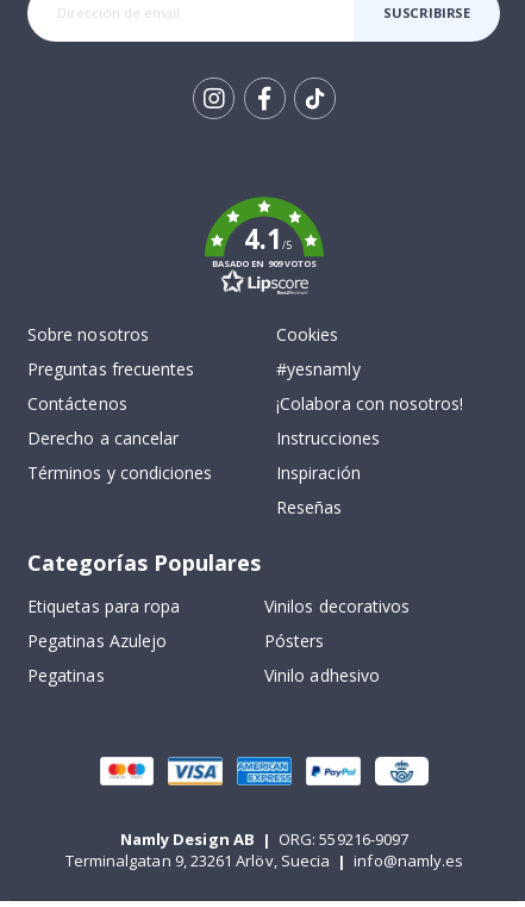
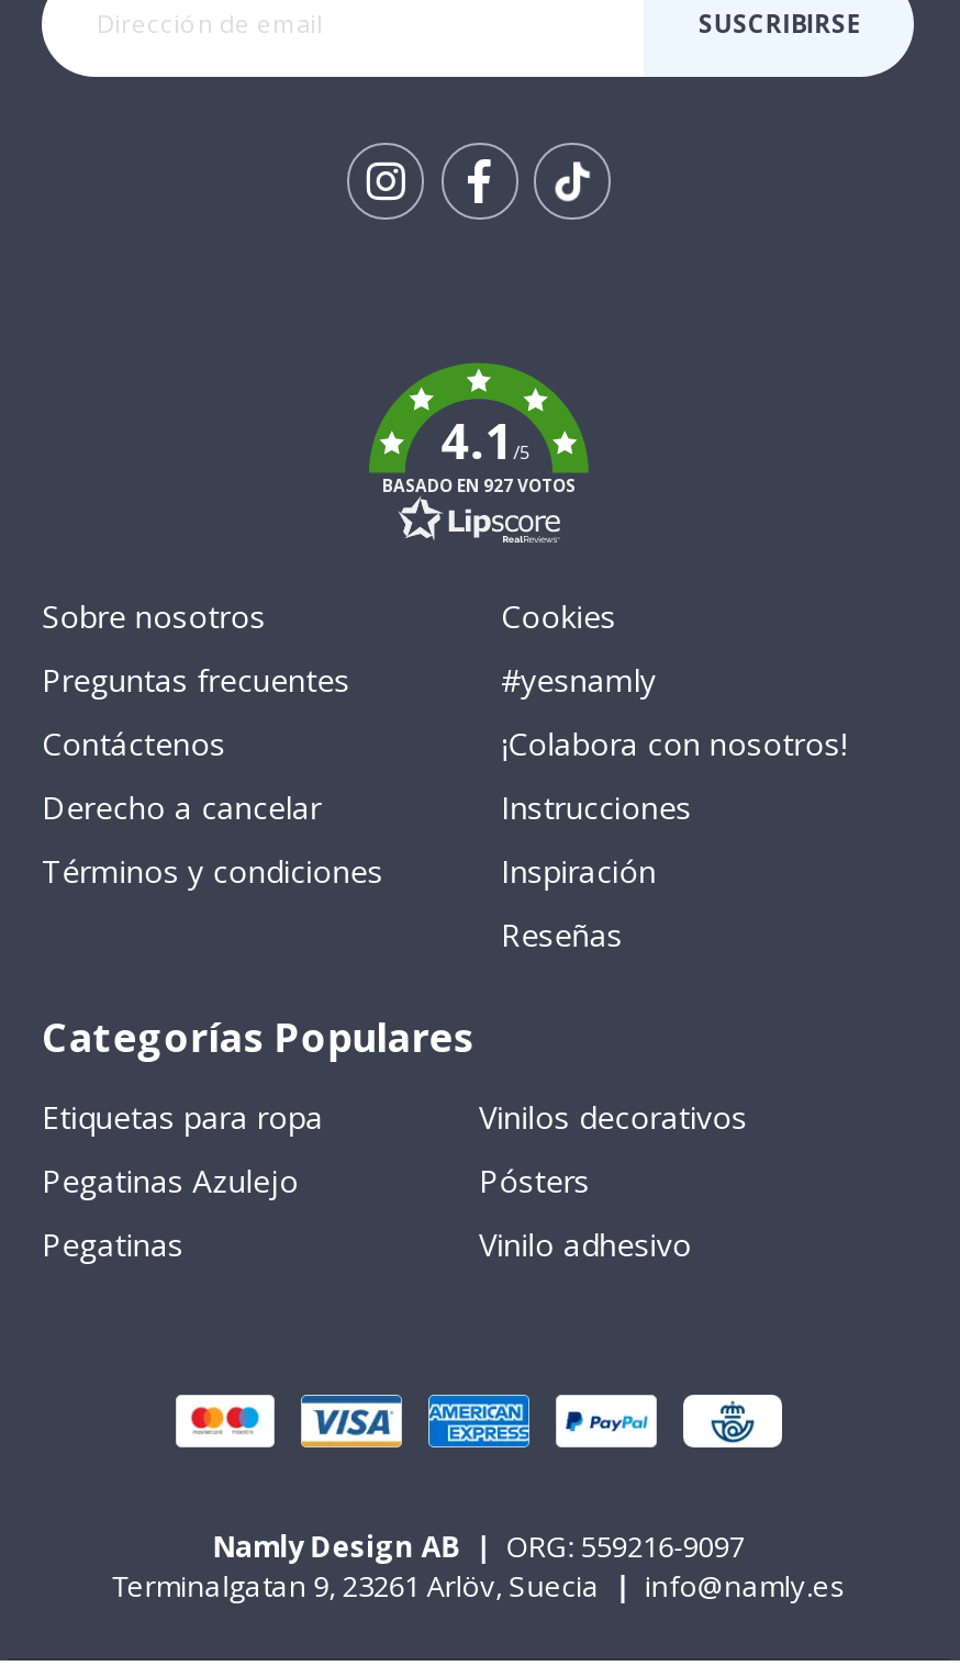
[212,257,316,269] BASADO EN 909 VOTOS -> [382,474,576,496] BASADO EN 927 VOTOS

